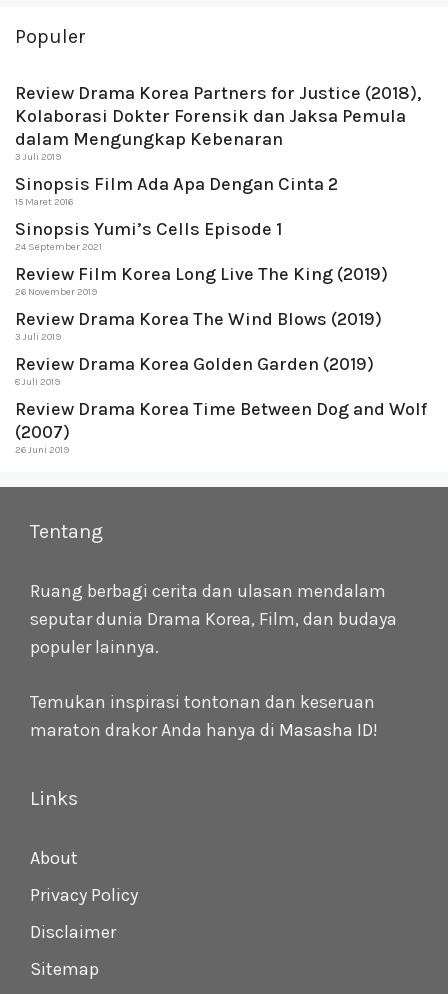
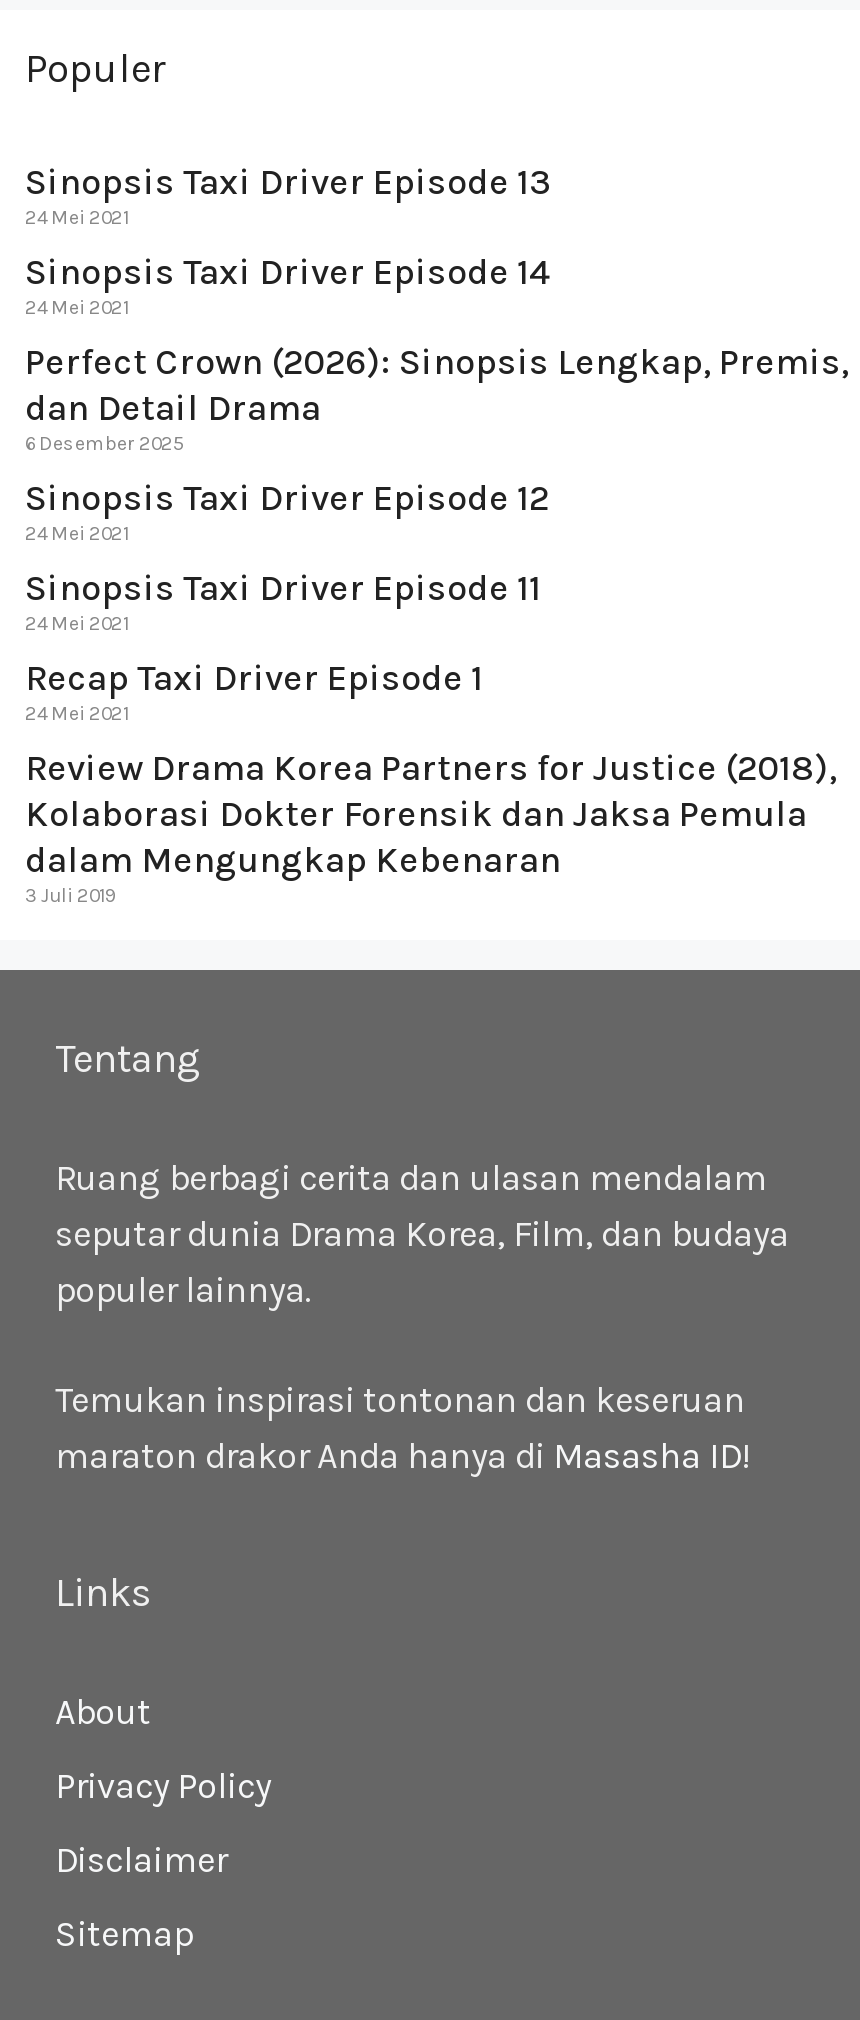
none -> [25,160,849,726] Sinopsis Taxi Driver Episode 13 | 24 Mei 2021 | Sinopsis Taxi Driver Episode 14 | 24 Mei 2021 | Perfect Crown (2026): Sinopsis Lengkap, Premis, | dan Detail Drama | 6 Desember 2025 | Sinopsis Taxi Driver Episode 12 | 24 Mei 2021 | Sinopsis Taxi Driver Episode 11 | 24 Mei 2021 | Recap Taxi Driver Episode 1 | 24 Mei 2021
moved [15,82,421,163] -> [25,746,837,908]: Review Drama Korea Partners for Justice (2018), | Kolaborasi Dokter Forensik dan Jaksa Pemula | dalam Mengungkap Kebenaran | 3 Juli 2019
[15,173,427,456] Sinopsis Film Ada Apa Dengan Cinta 2 | 15 Maret 2016 | Sinopsis Yumi’s Cells Episode 1 | 24 September 2021 | Review Film Korea Long Live The King (2019) | 26 November 2019 | Review Drama Korea The Wind Blows (2019) | 3 Juli 2019 | Review Drama Korea Golden Garden (2019) | 8 Juli 2019 | Review Drama Korea Time Between Dog and Wolf | (2007) | 26 Juni 2019 -> none

